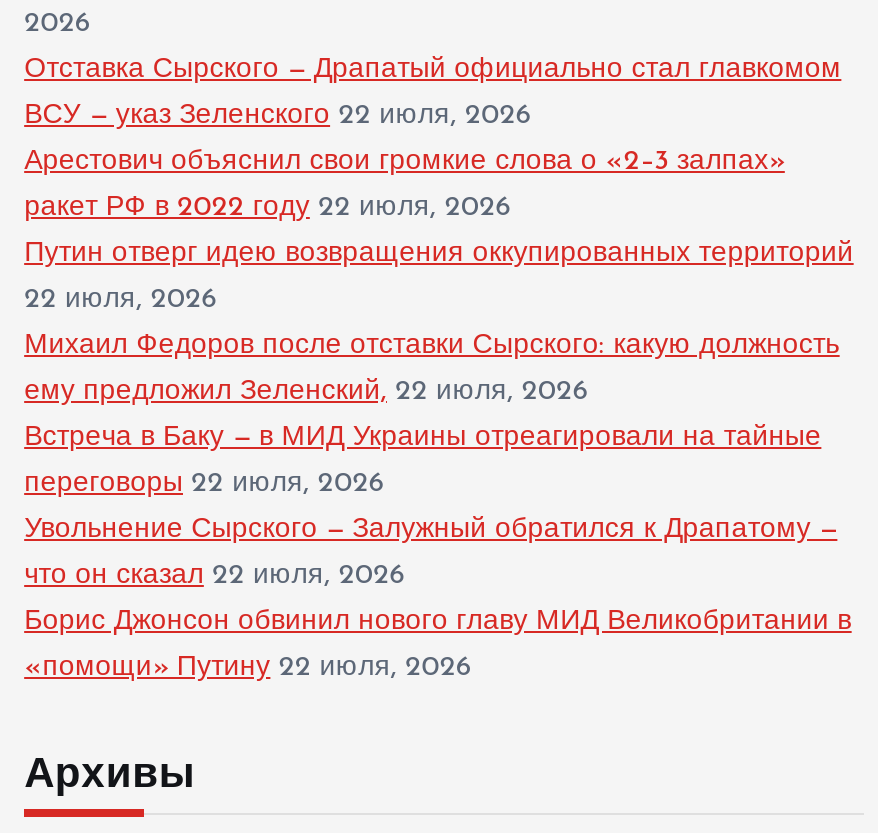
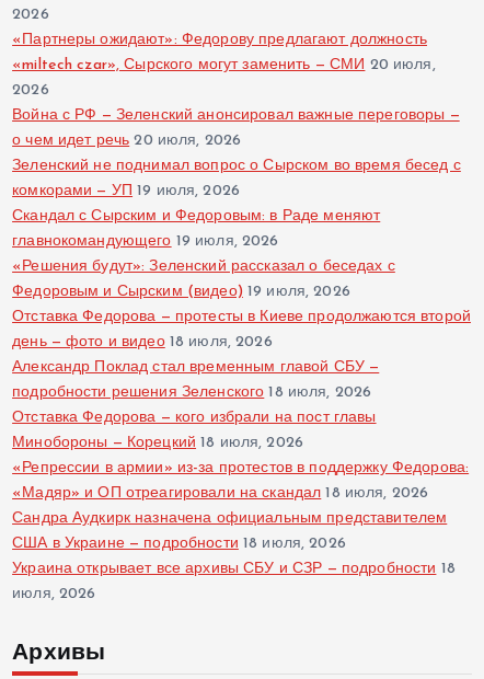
[24,55,854,683] Отставка Сырского — Драпатый официально стал главкомом | ВСУ — указ Зеленского 22 июля, 2026 | Арестович объяснил свои громкие слова о «2–3 залпах» | ракет РФ в 2022 году 22 июля, 2026 | Путин отверг идею возвращения оккупированных территорий | 22 июля, 2026 | Михаил Федоров после отставки Сырского: какую должность | ему предложил Зеленский, 22 июля, 2026 | Встреча в Баку — в МИД Украины отреагировали на тайные | переговоры 22 июля, 2026 | Увольнение Сырского — Залужный обратился к Драпатому — | что он сказал 22 июля, 2026 | Борис Джонсон обвинил нового главу МИД Великобритании в | «помощи» Путину 22 июля, 2026 -> [12,32,471,602] «Партнеры ожидают»: Федорову предлагают должность | «miltech czar», Сырского могут заменить — СМИ 20 июля, | 2026 | Война с РФ — Зеленский анонсировал важные переговоры — | о чем идет речь 20 июля, 2026 | Зеленский не поднимал вопрос о Сырском во время бесед с | комкорами — УП 19 июля, 2026 | Скандал с Сырским и Федоровым: в Раде меняют | главнокомандующего 19 июля, 2026 | «Решения будут»: Зеленский рассказал о беседах с | Федоровым и Сырским (видео) 19 июля, 2026 | Отставка Федорова — протесты в Киеве продолжаются второй | день — фото и видео 18 июля, 2026 | Александр Поклад стал временным главой СБУ — | подробности решения Зеленского 18 июля, 2026 | Отставка Федорова — кого избрали на пост главы | Минобороны — Корецкий 18 июля, 2026 | «Репрессии в армии» из-за протестов в поддержку Федорова: | «Мадяр» и ОП отреагировали на скандал 18 июля, 2026 | Сандра Аудкирк назначена официальным представителем | США в Украине — подробности 18 июля, 2026 | Украина открывает все архивы СБУ и СЗР — подробности 18 | июля, 2026

